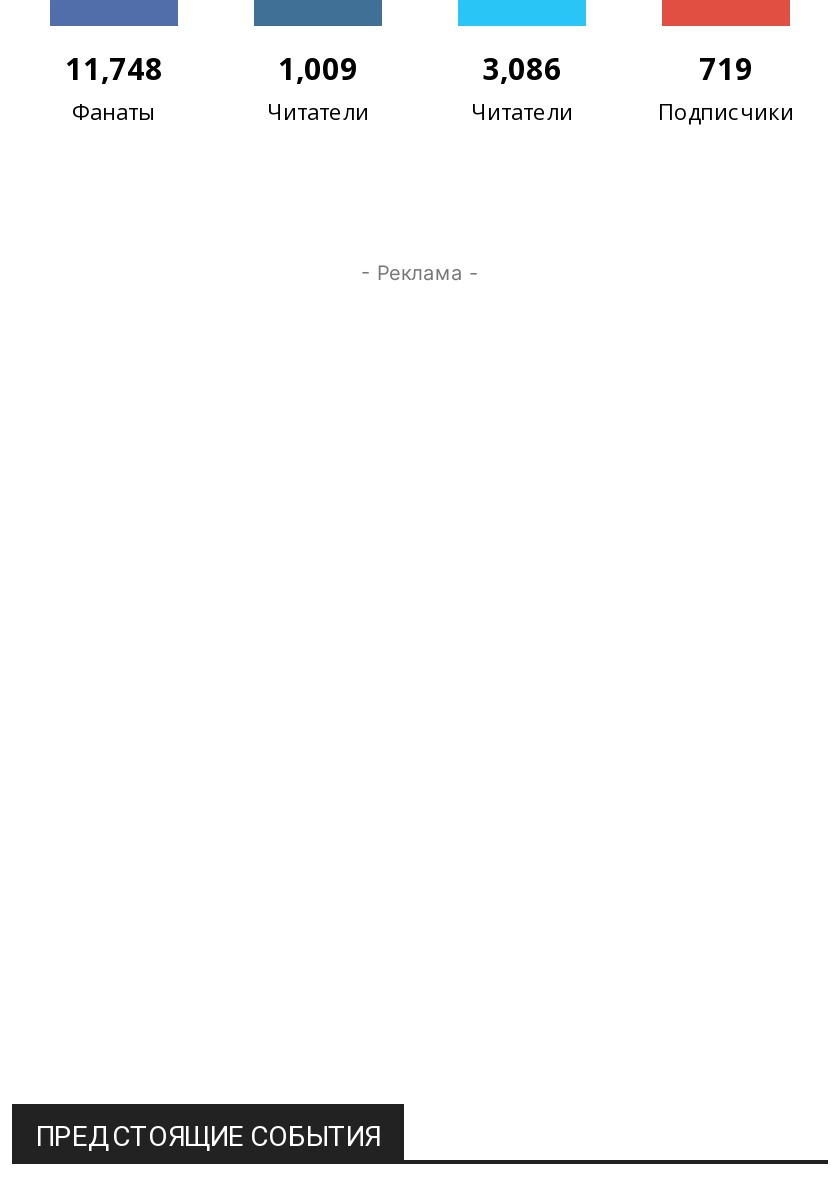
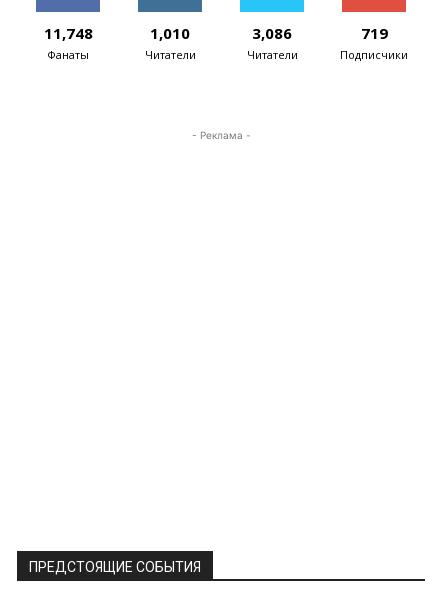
[278,48,358,88] 1,009 -> [150,23,190,43] 1,010

